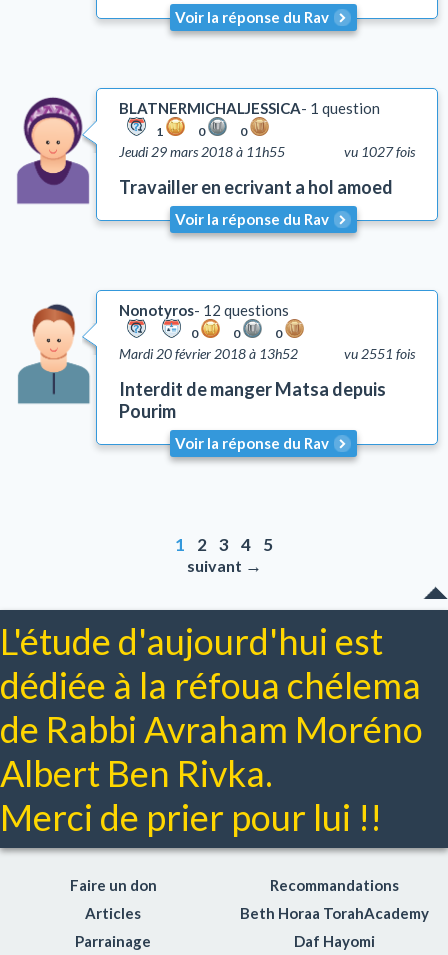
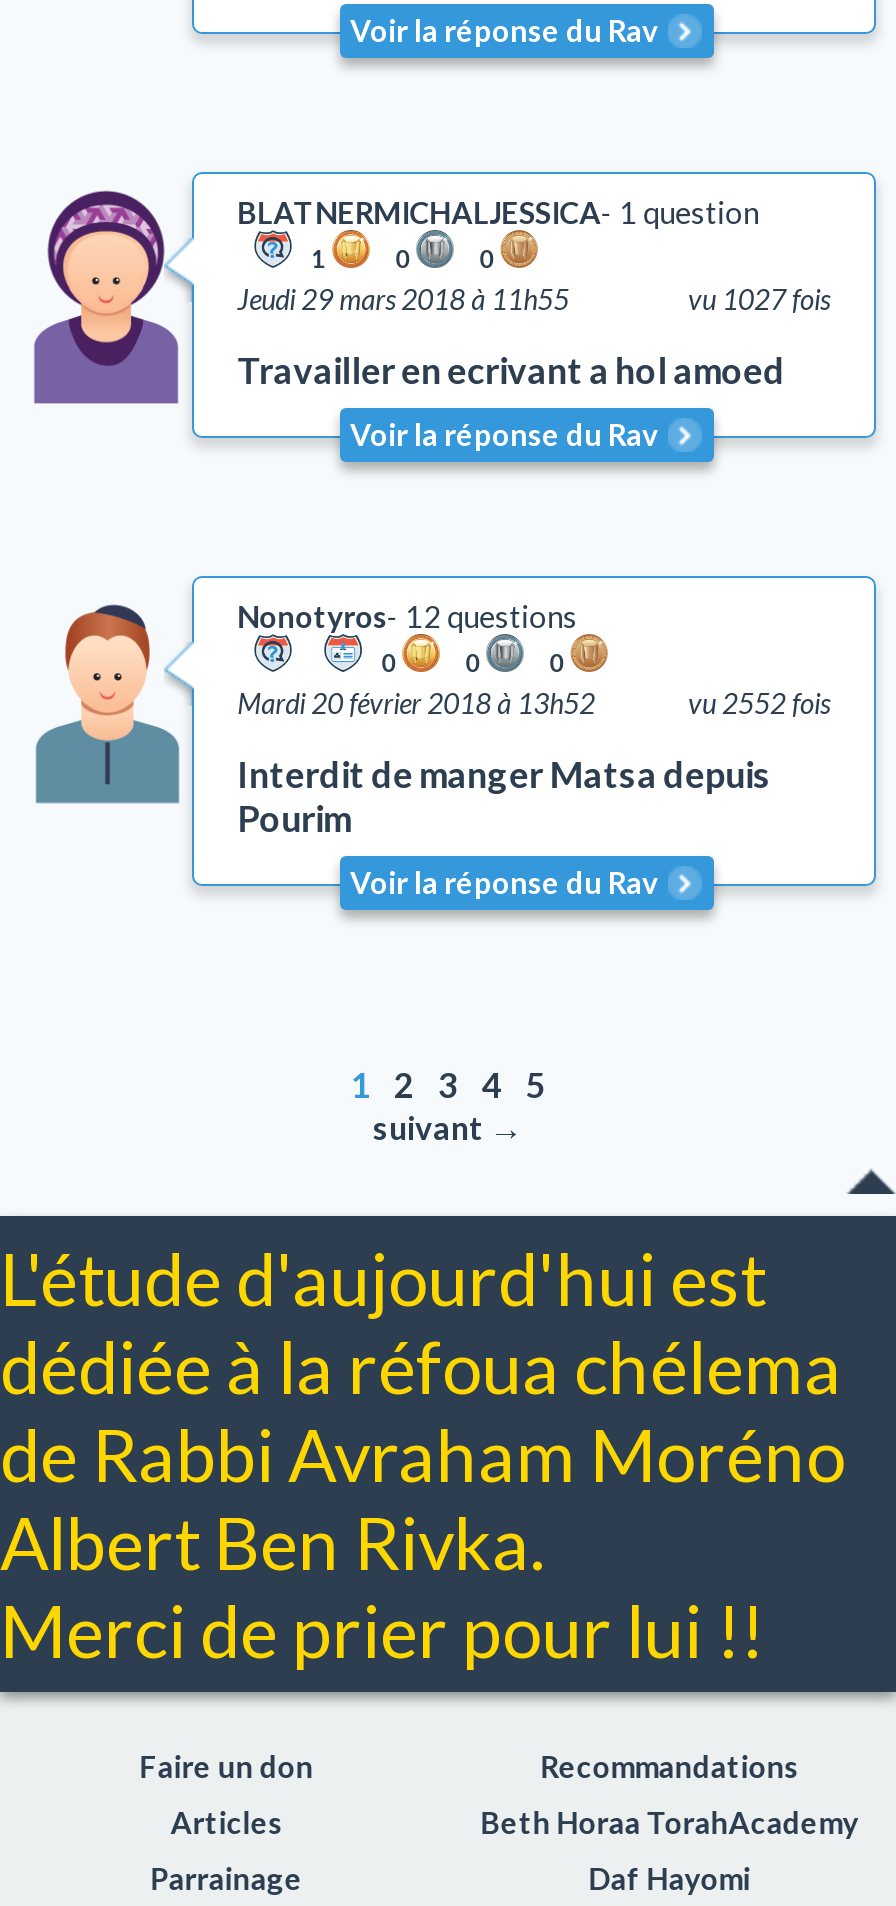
[344,345,415,362] vu 2551 fois -> [688,686,830,720] vu 2552 fois

